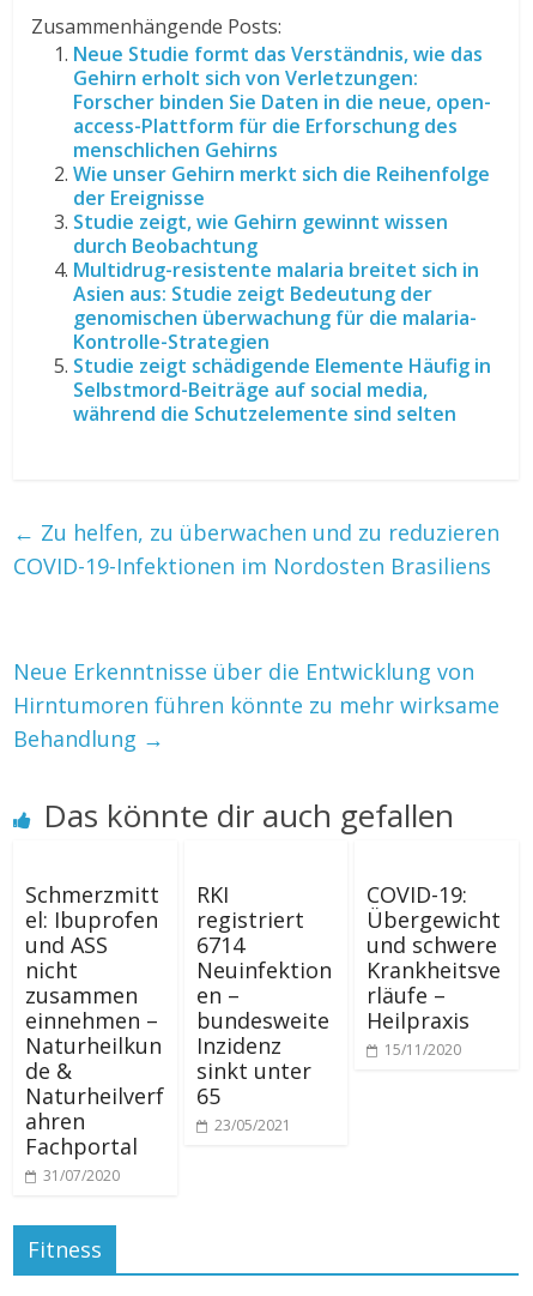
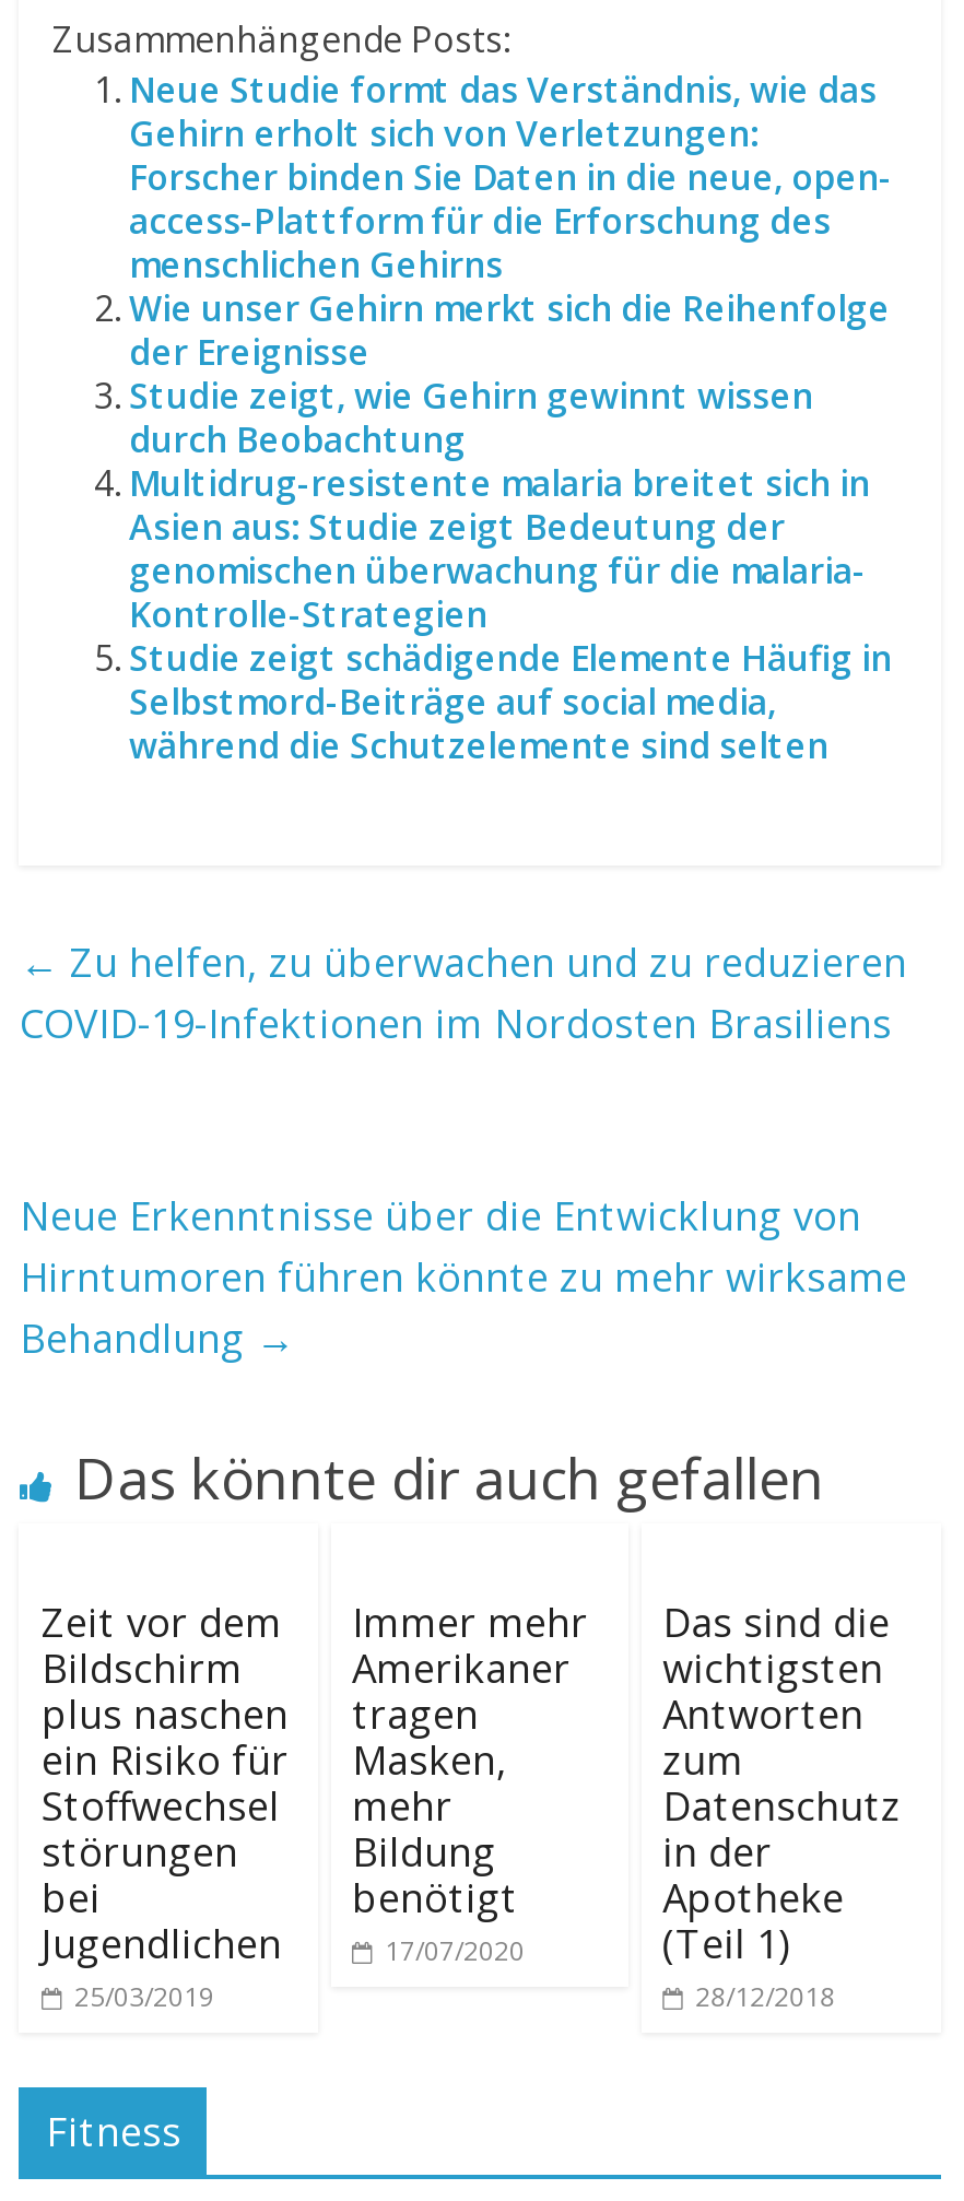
[26,880,165,1186] Schmerzmitt | el: Ibuprofen | und ASS | nicht | zusammen | einnehmen – | Naturheilkun | de & | Naturheilverf | ahren | Fachportal | 31/07/2020 -> [41,1596,288,2015] Zeit vor dem | Bildschirm | plus naschen | ein Risiko für | Stoffwechsel | störungen | bei | Jugendlichen | 25/03/2019
[196,880,331,1135] RKI | registriert | 6714 | Neuinfektion | en – | bundesweite | Inzidenz | sinkt unter | 65 | 23/05/2021 -> [352,1596,588,1969] Immer mehr | Amerikaner | tragen | Masken, | mehr | Bildung | benötigt | 17/07/2020
[366,880,500,1060] COVID-19: | Übergewicht | und schwere | Krankheitsve | rläufe – | Heilpraxis | 15/11/2020 -> [663,1596,901,2015] Das sind die | wichtigsten | Antworten | zum | Datenschutz | in der | Apotheke | (Teil 1) | 28/12/2018

